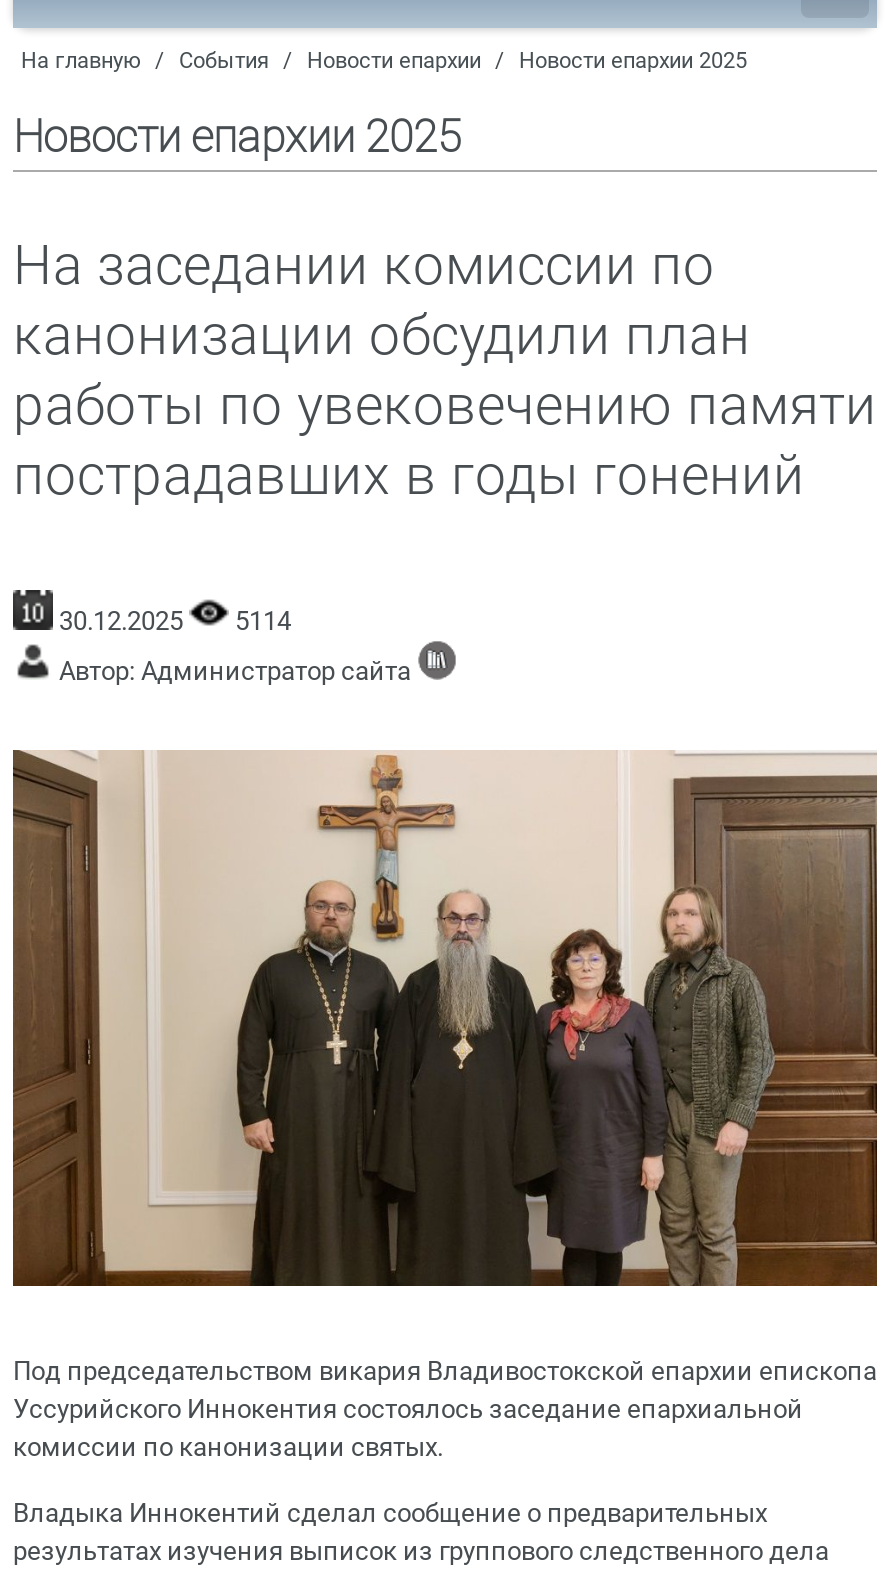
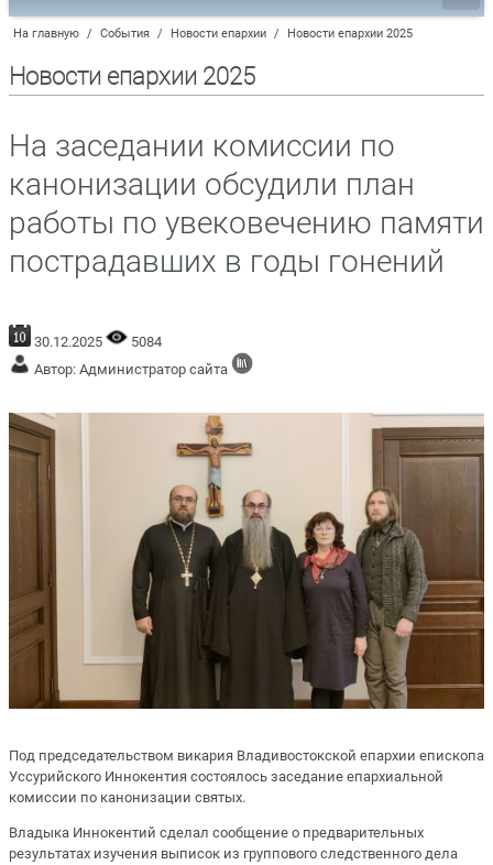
[53,605,291,635] 30.12.2025 5114 -> [31,334,162,350] 30.12.2025 5084

